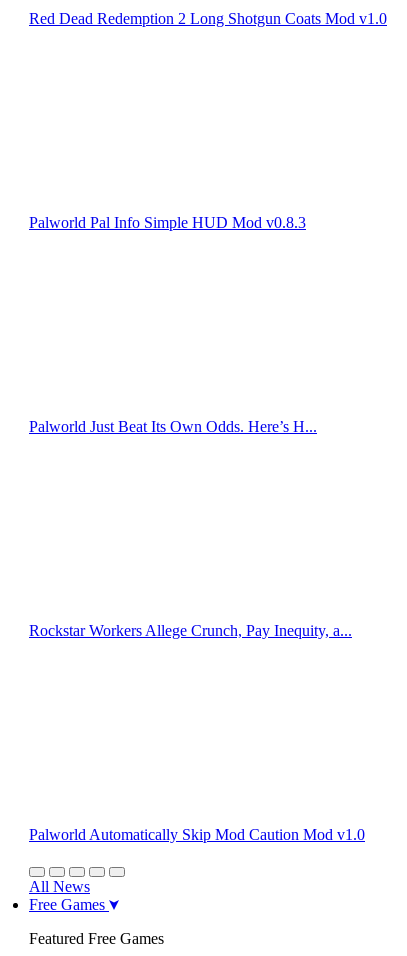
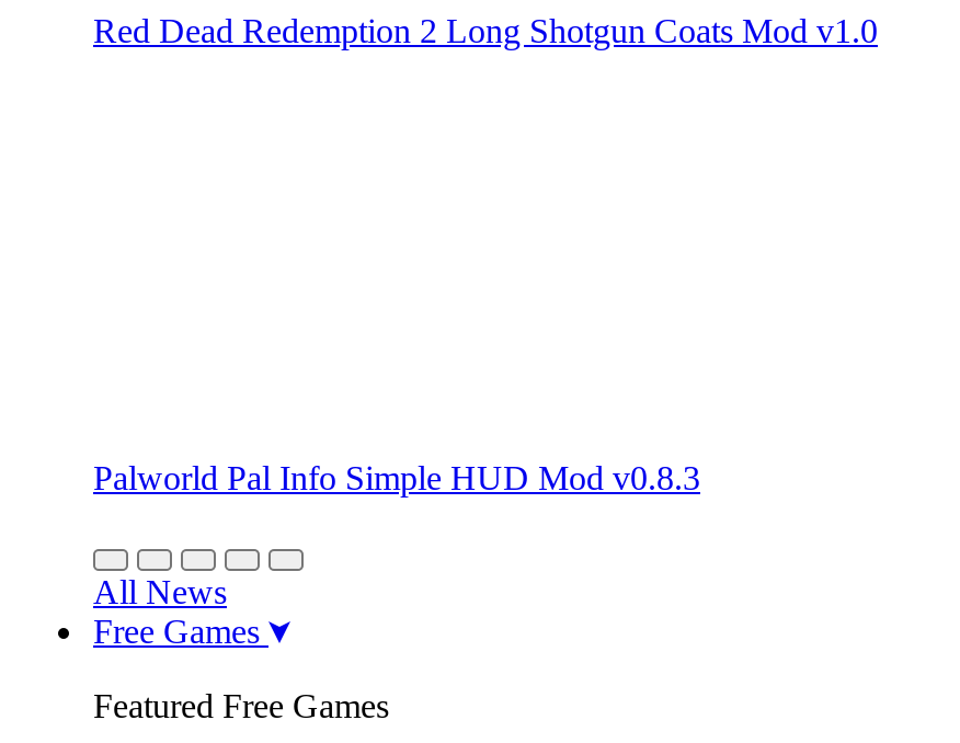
[29,418,317,435] Palworld Just Beat Its Own Odds. Here’s H... -> none
[29,622,352,639] Rockstar Workers Allege Crunch, Pay Inequity, a... -> none
[29,826,365,843] Palworld Automatically Skip Mod Caution Mod v1.0 -> none

